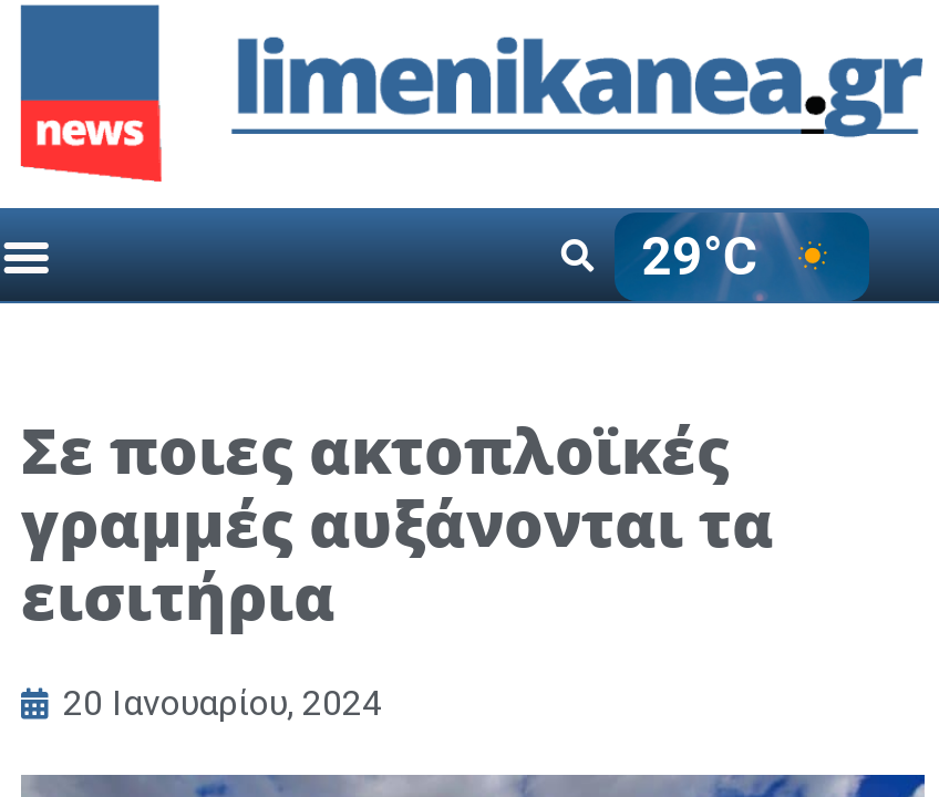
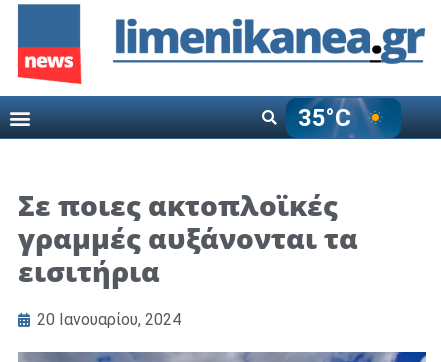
[641,226,758,288] 29°C -> [298,104,351,132] 35°C

